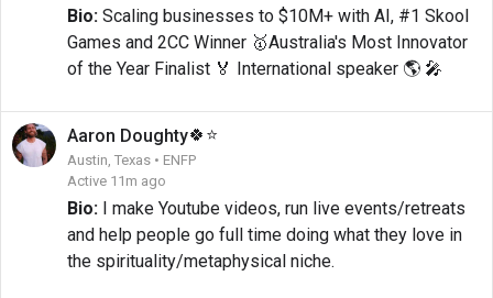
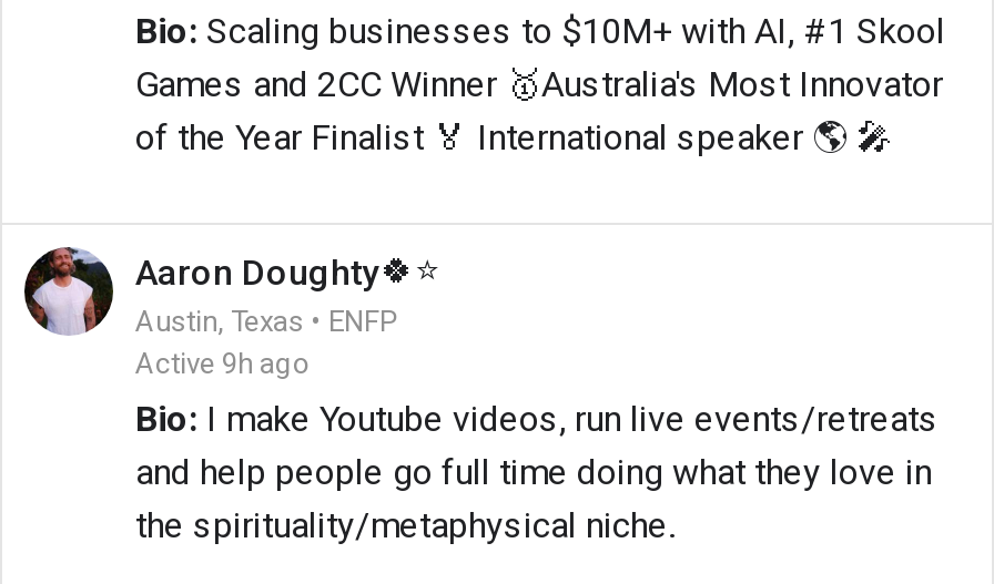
[67,173,166,189] Active 11m ago -> [135,347,311,380] Active 9h ago

